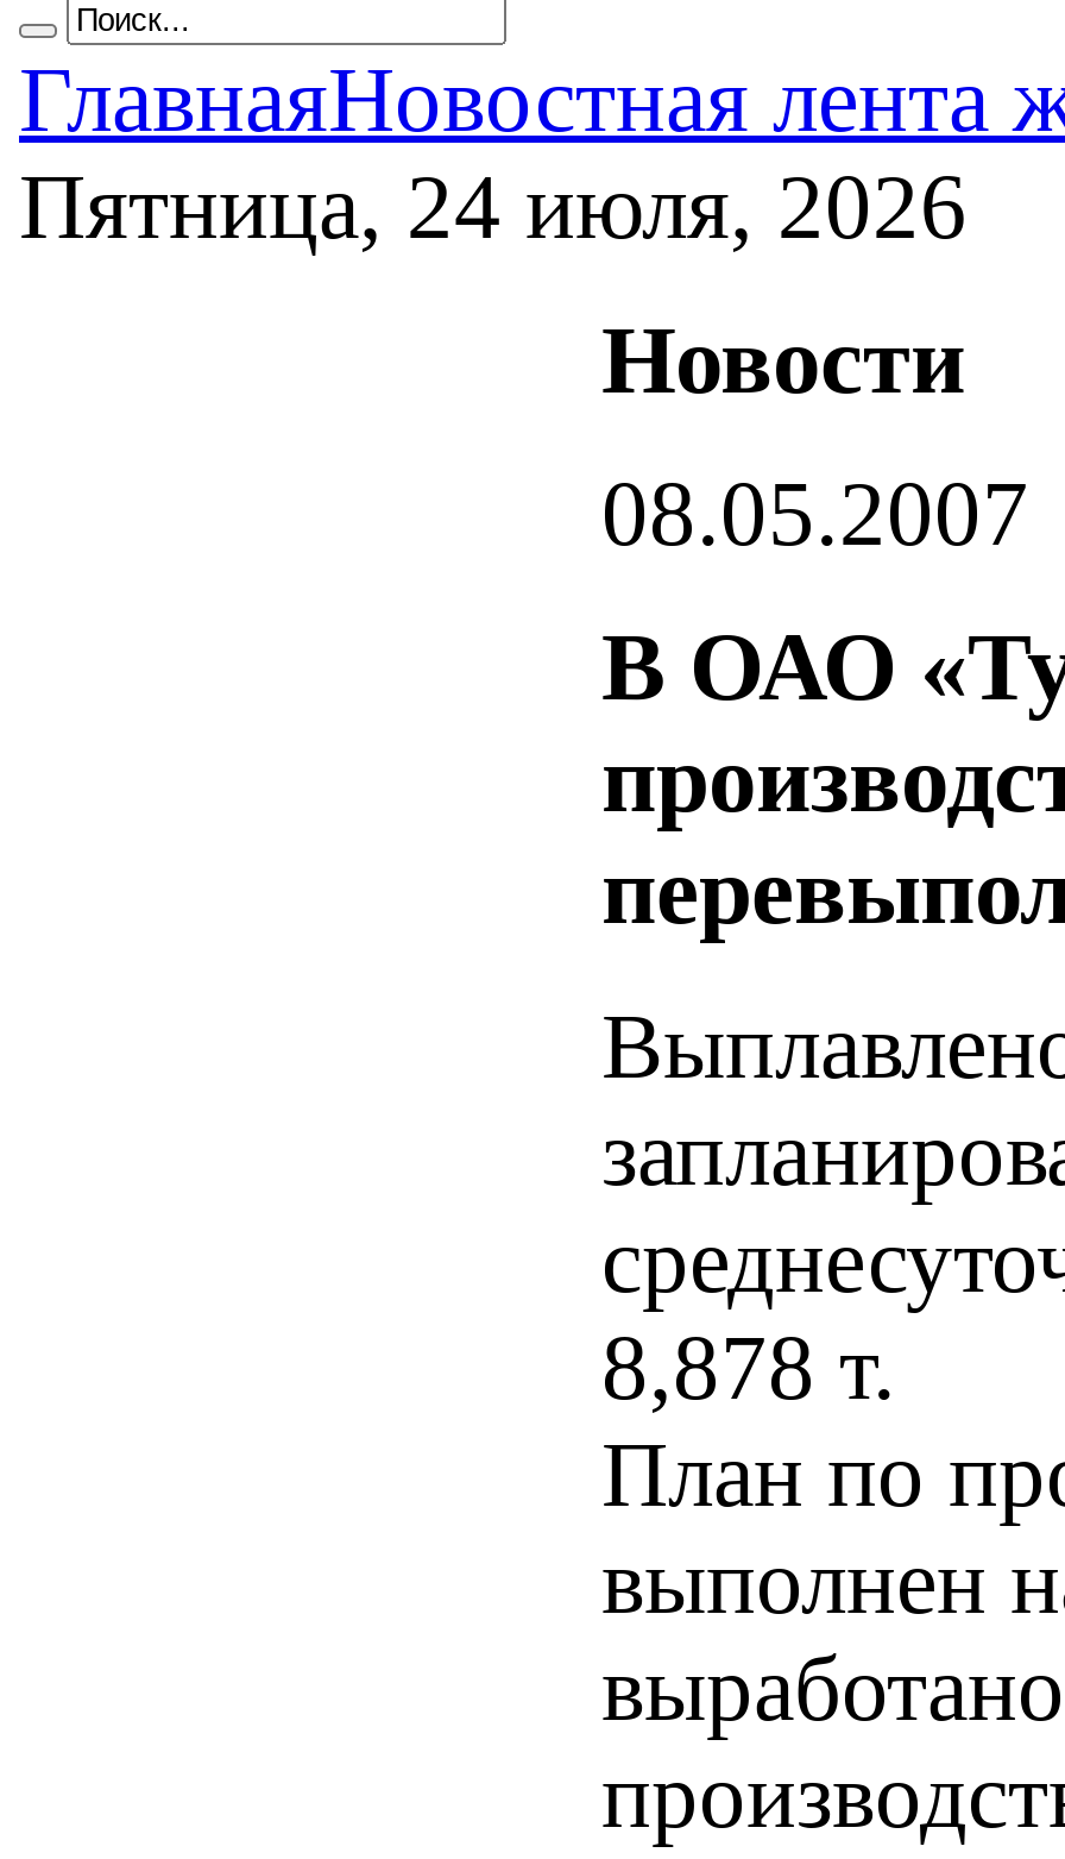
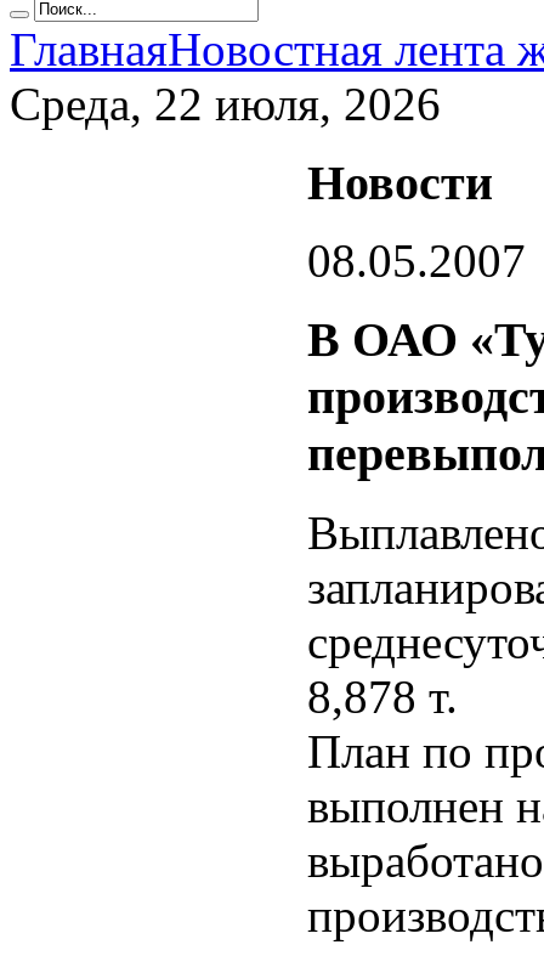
[19,155,968,257] Пятница, 24 июля, 2026 -> [10,78,441,130] Среда, 22 июля, 2026

